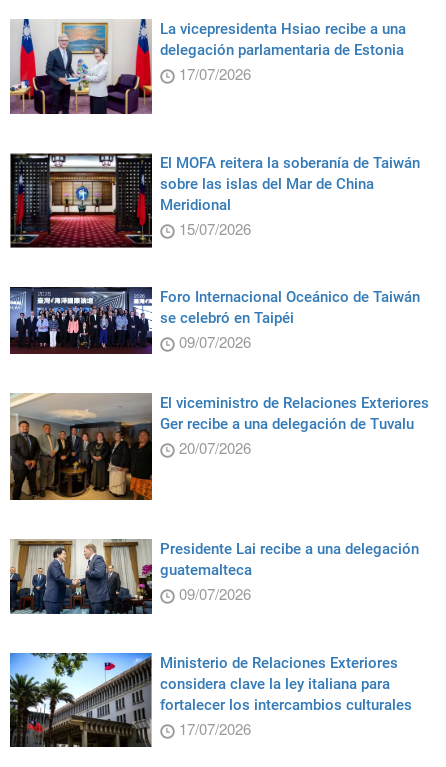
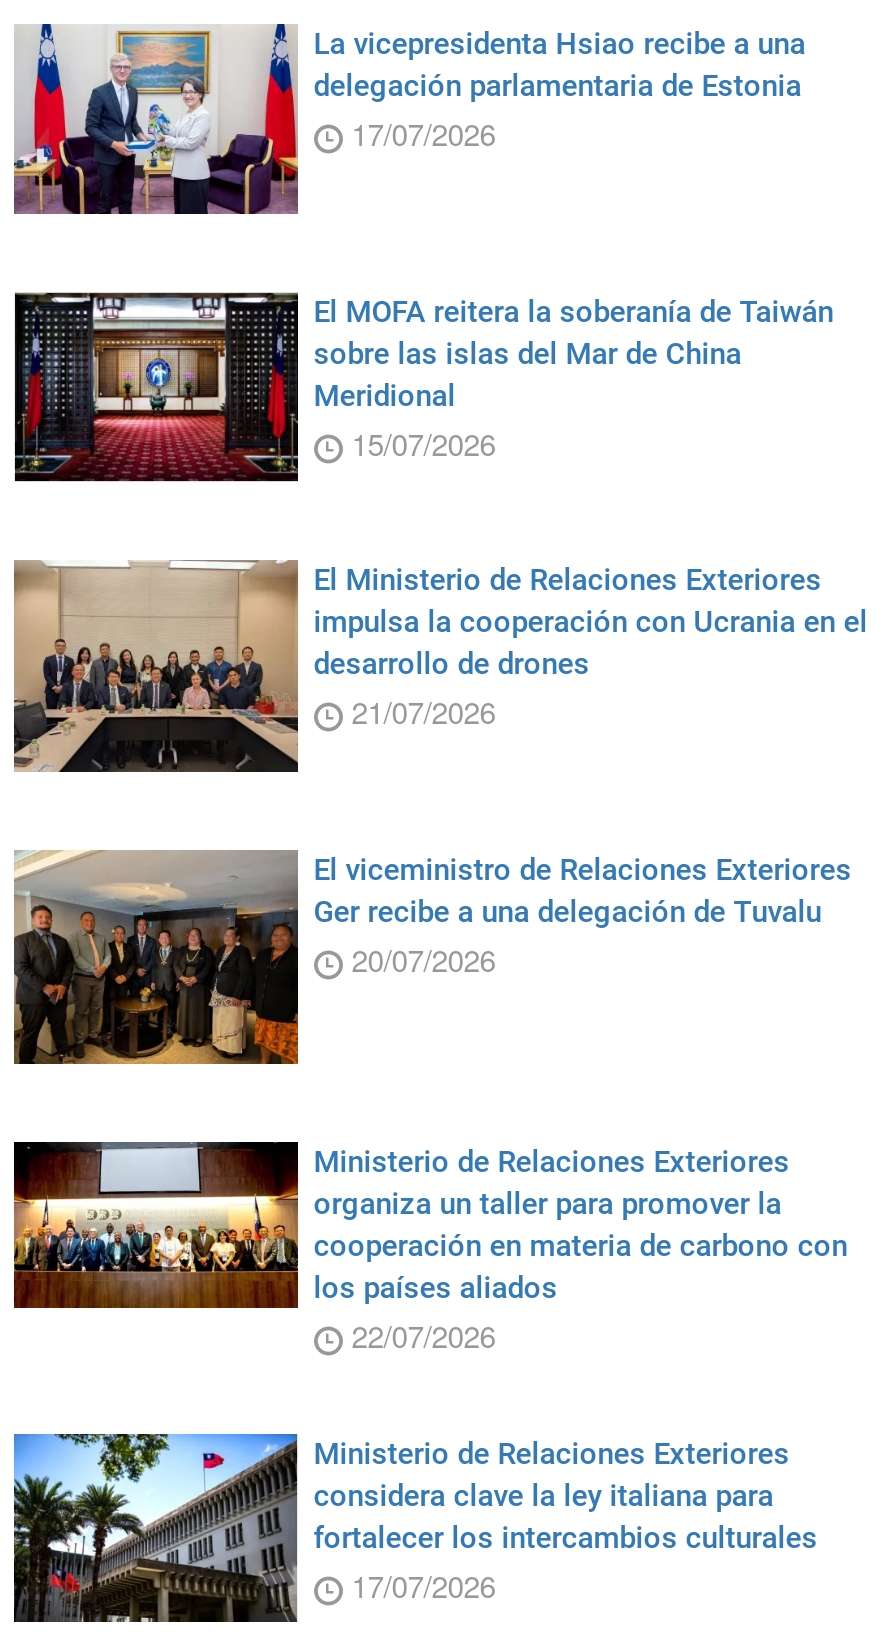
[9,286,420,354] [image] | Foro Internacional Oceánico de Taiwán | se celebró en Taipéi | 09/07/2026 -> [12,560,868,772] [image] | El Ministerio de Relaciones Exteriores | impulsa la cooperación con Ucrania en el | desarrollo de drones | 21/07/2026
[9,538,419,615] [image] | Presidente Lai recibe a una delegación | guatemalteca | 09/07/2026 -> [12,1140,848,1356] [image] | Ministerio de Relaciones Exteriores | organiza un taller para promover la | cooperación en materia de carbono con | los países aliados | 22/07/2026

